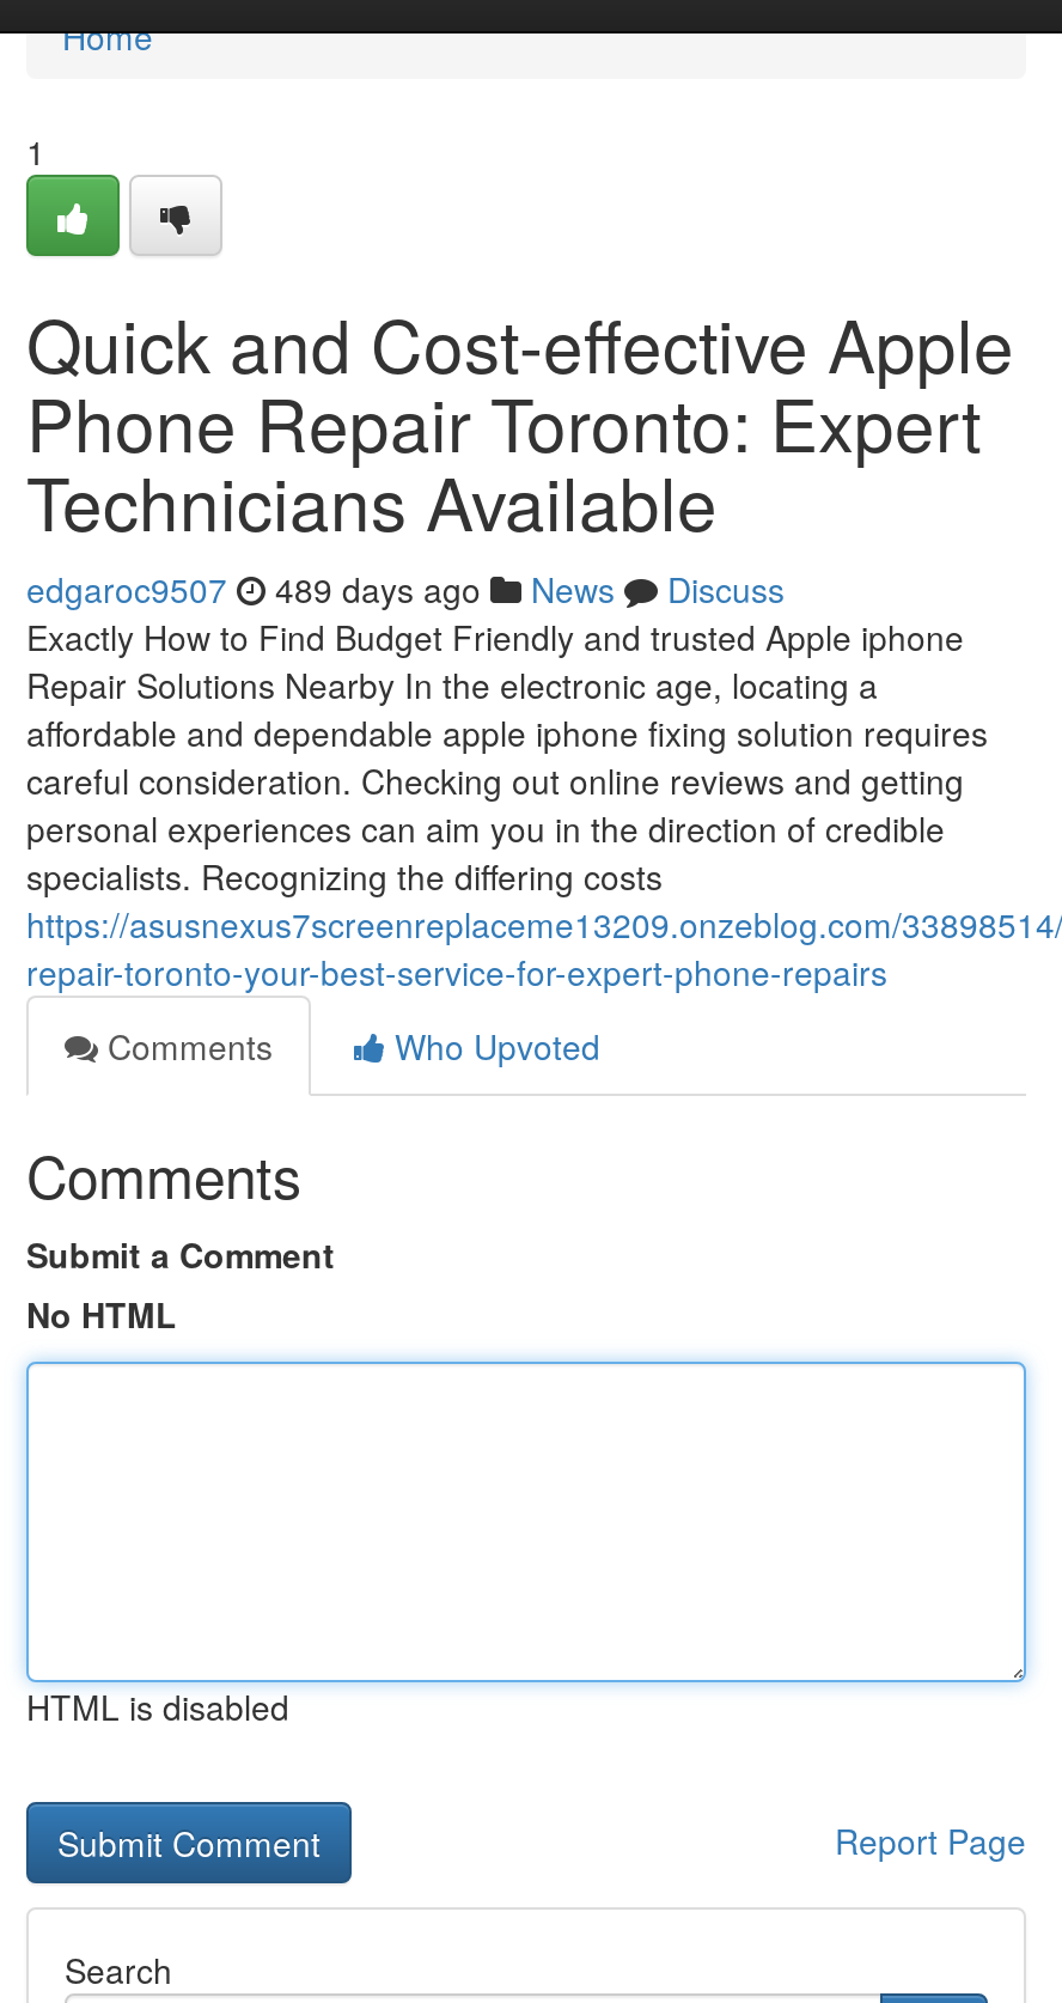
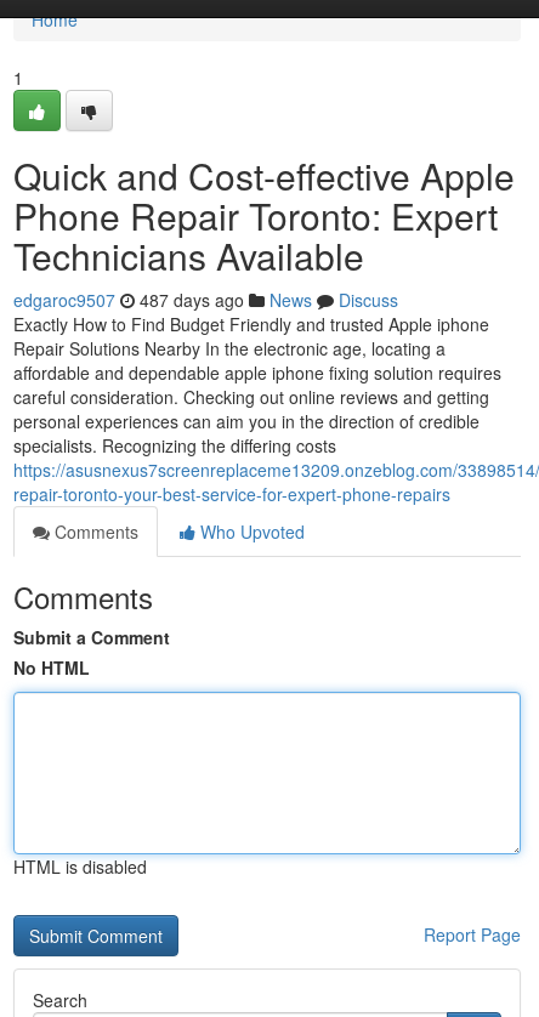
[26,565,785,613] edgaroc9507 489 days ago News Discuss -> [13,288,398,312] edgaroc9507 487 days ago News Discuss

